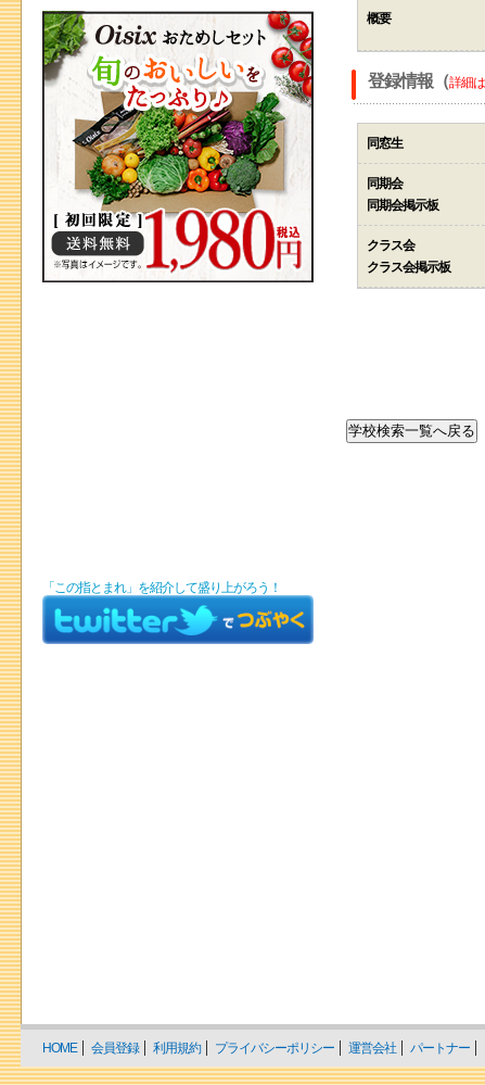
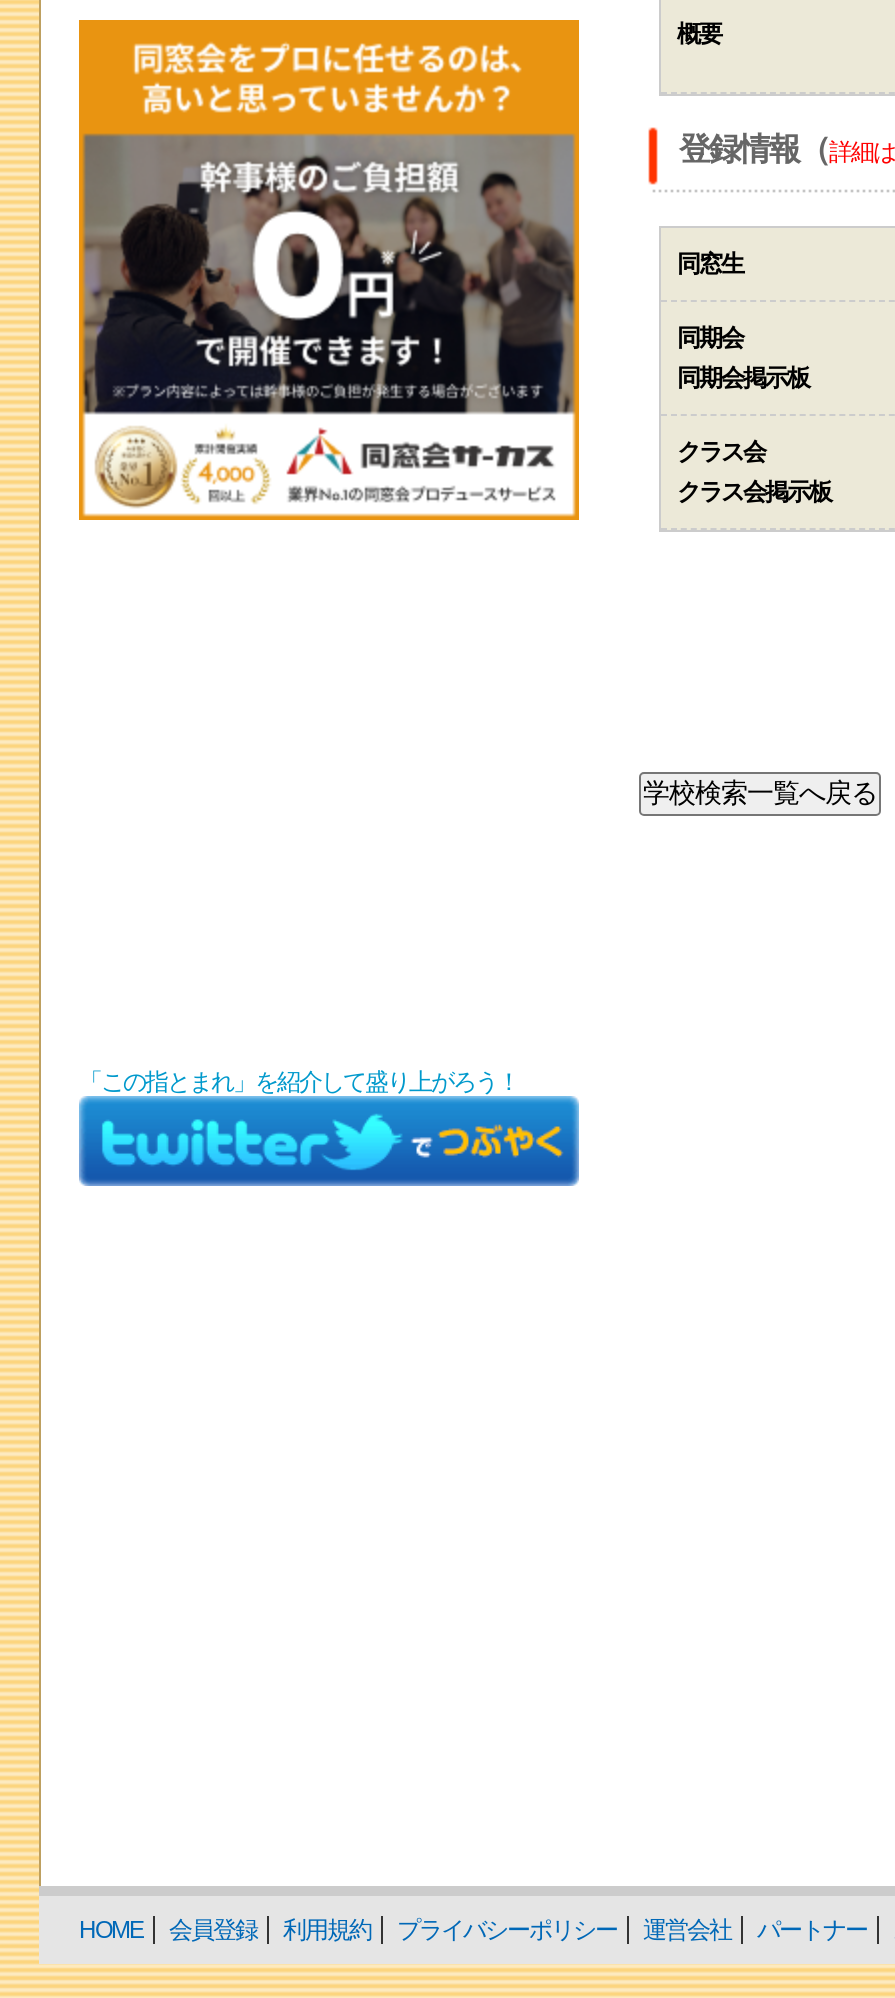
[41,10,315,283] [image] -> [77,18,581,522] [image]

